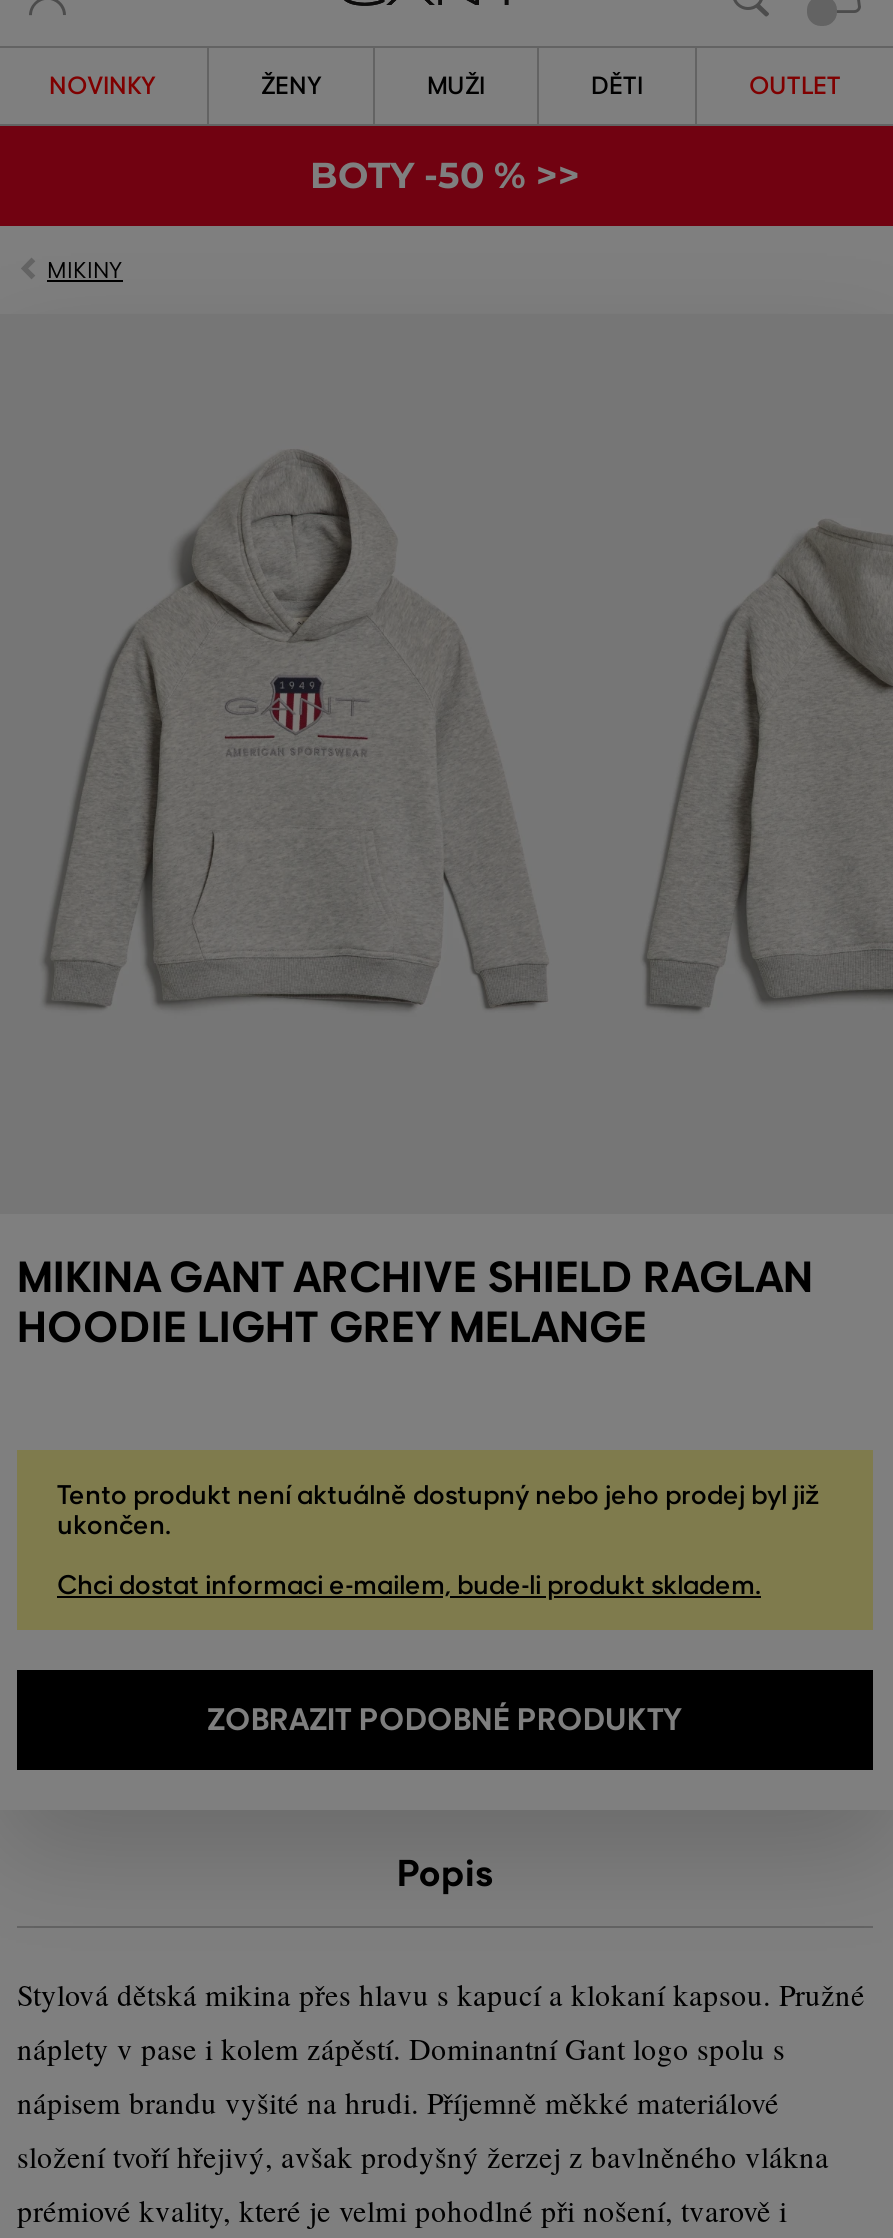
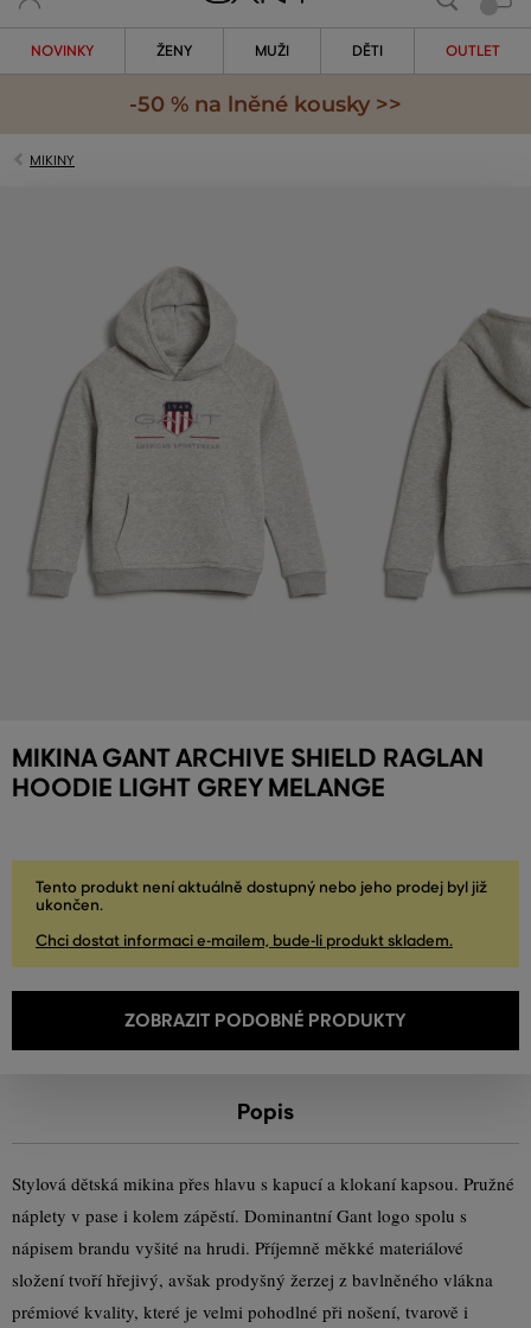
[310,154,580,198] BOTY -50 % >> -> [129,91,402,117] -50 % na lněné kousky >>

